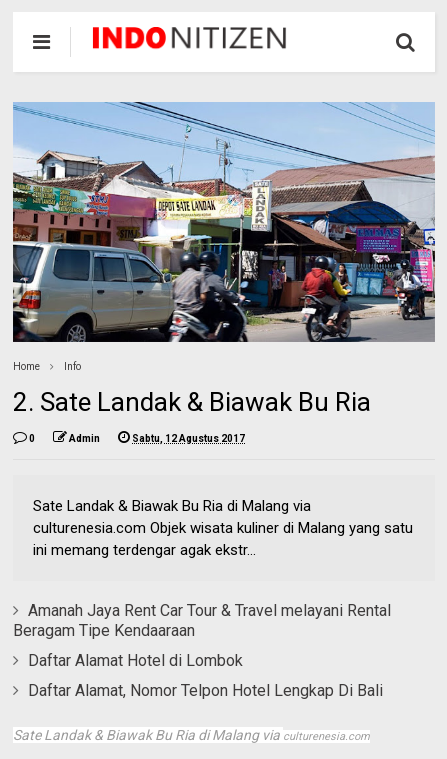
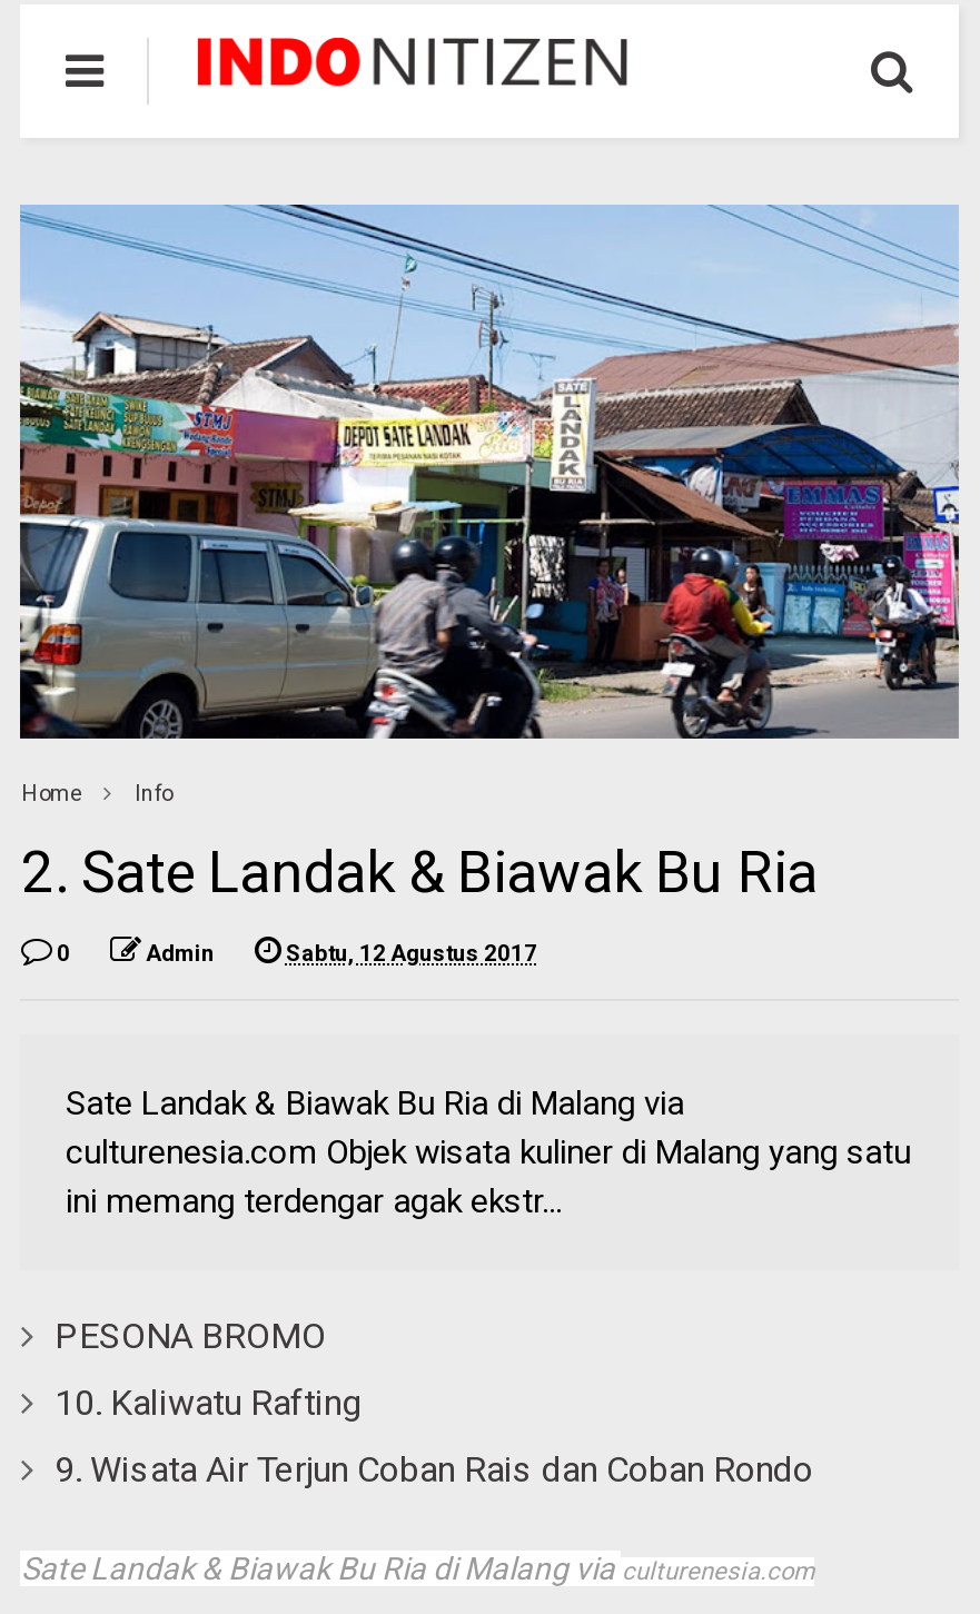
[13,600,391,639] Amanah Jaya Rent Car Tour & Travel melayani Rental | Beragam Tipe Kendaaraan -> [54,1314,326,1356] PESONA BROMO
[28,650,243,669] Daftar Alamat Hotel di Lombok -> [54,1380,361,1423] 10. Kaliwatu Rafting
[28,680,383,699] Daftar Alamat, Nomor Telpon Hotel Lengkap Di Bali -> [54,1447,813,1489] 9. Wisata Air Terjun Coban Rais dan Coban Rondo

